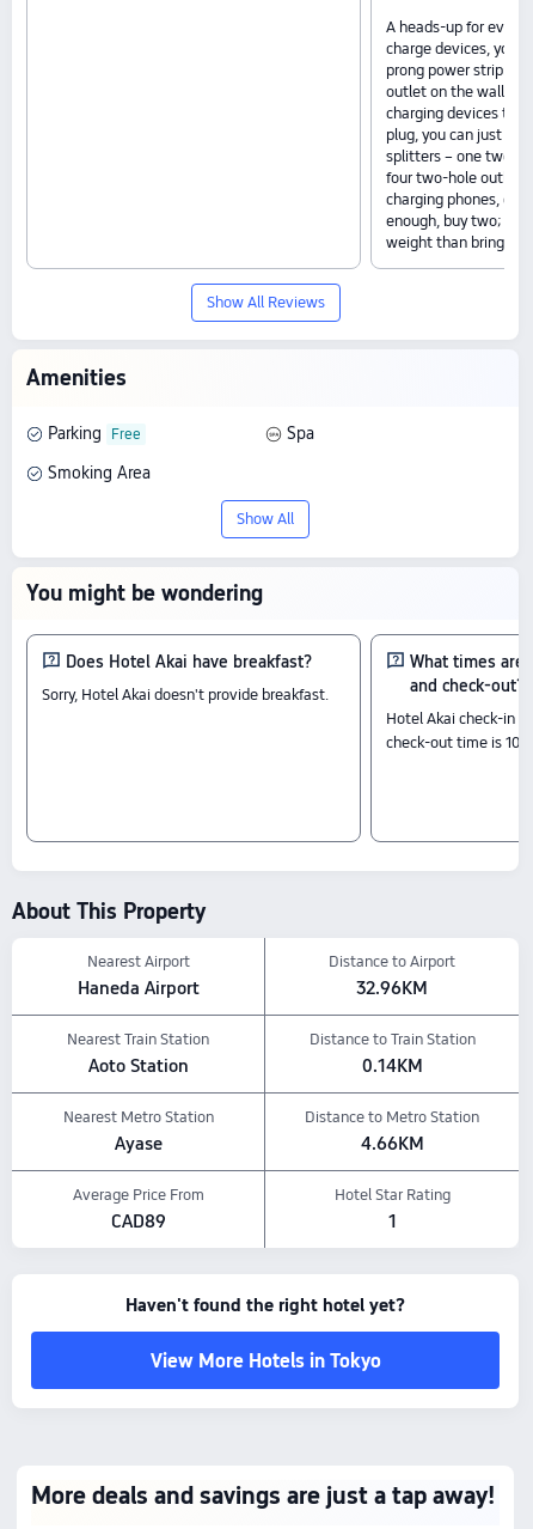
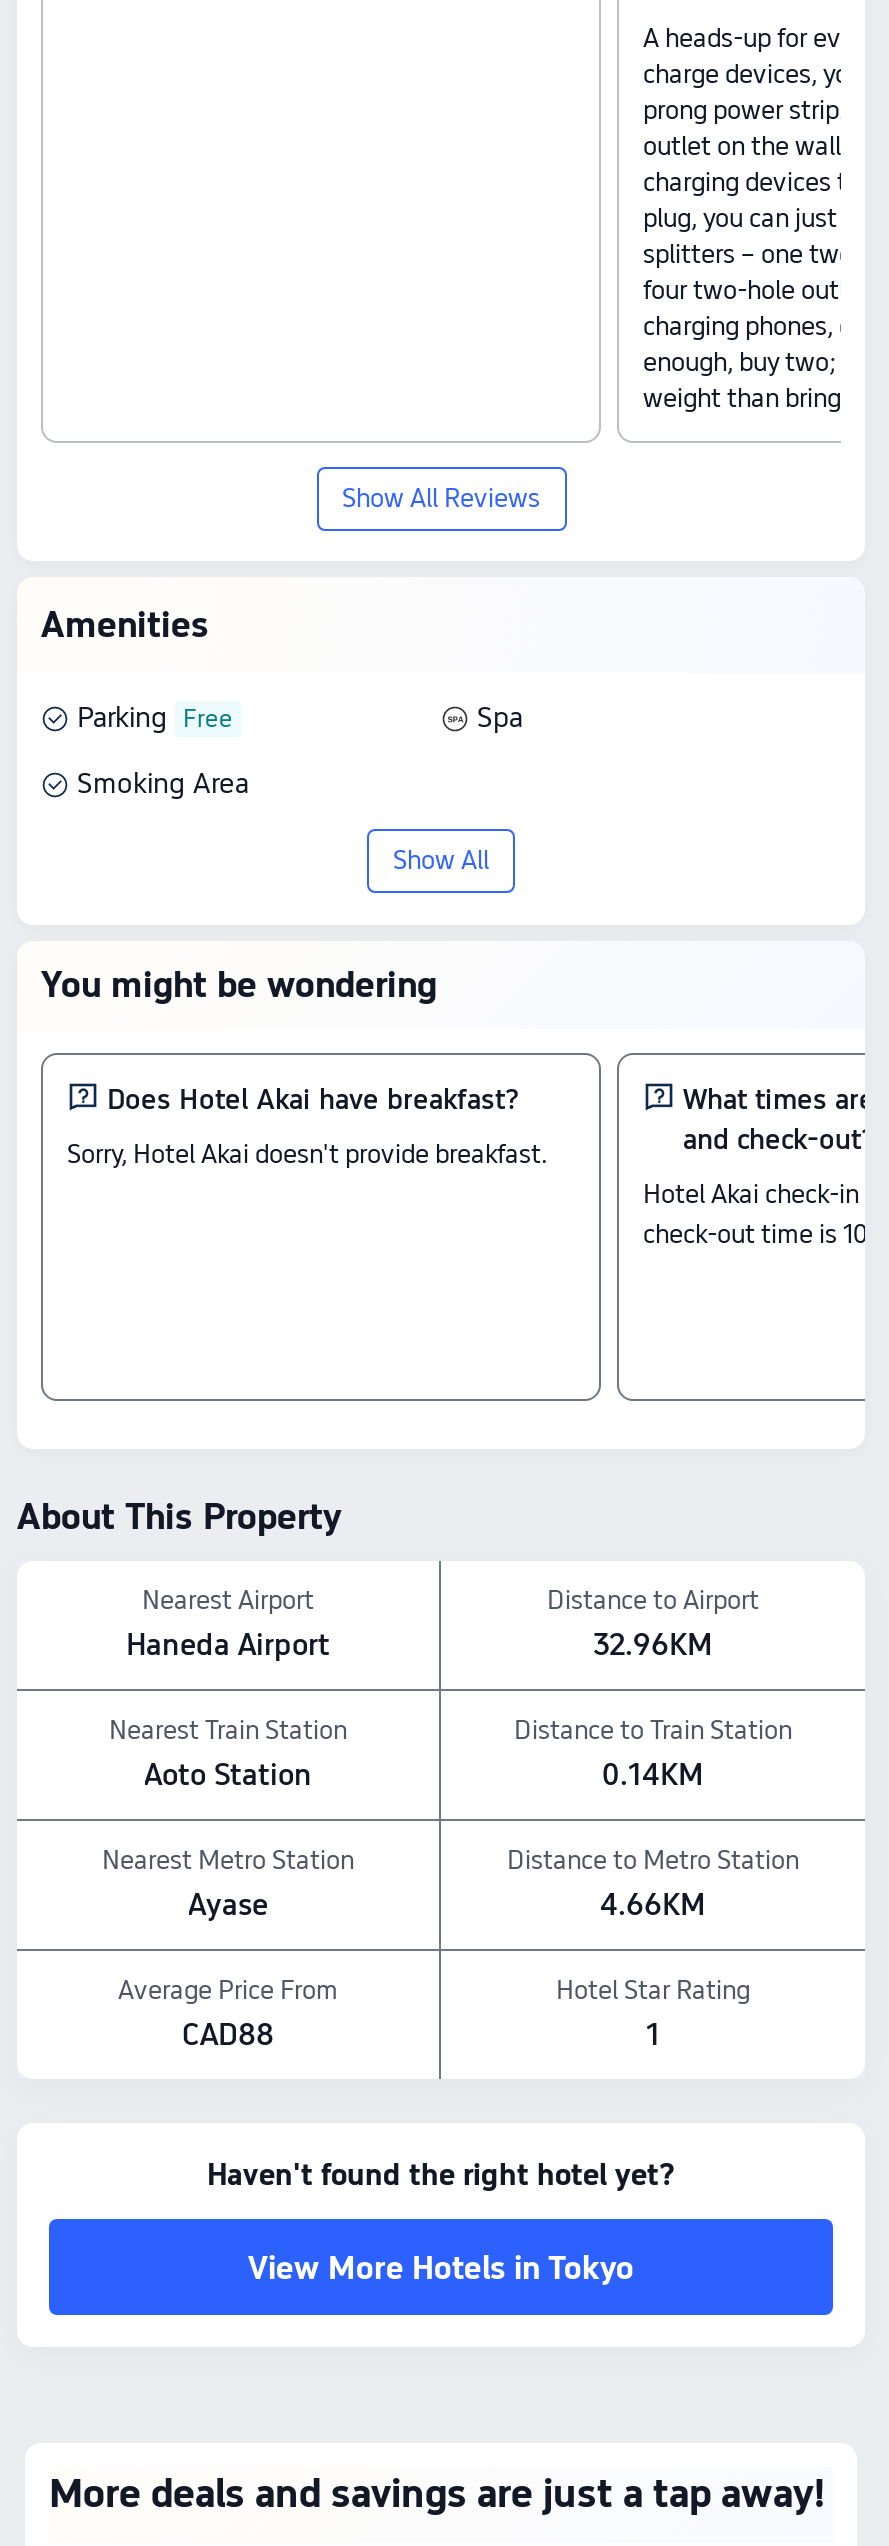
[111,1211,166,1232] CAD89 -> [182,2017,274,2053] CAD88

